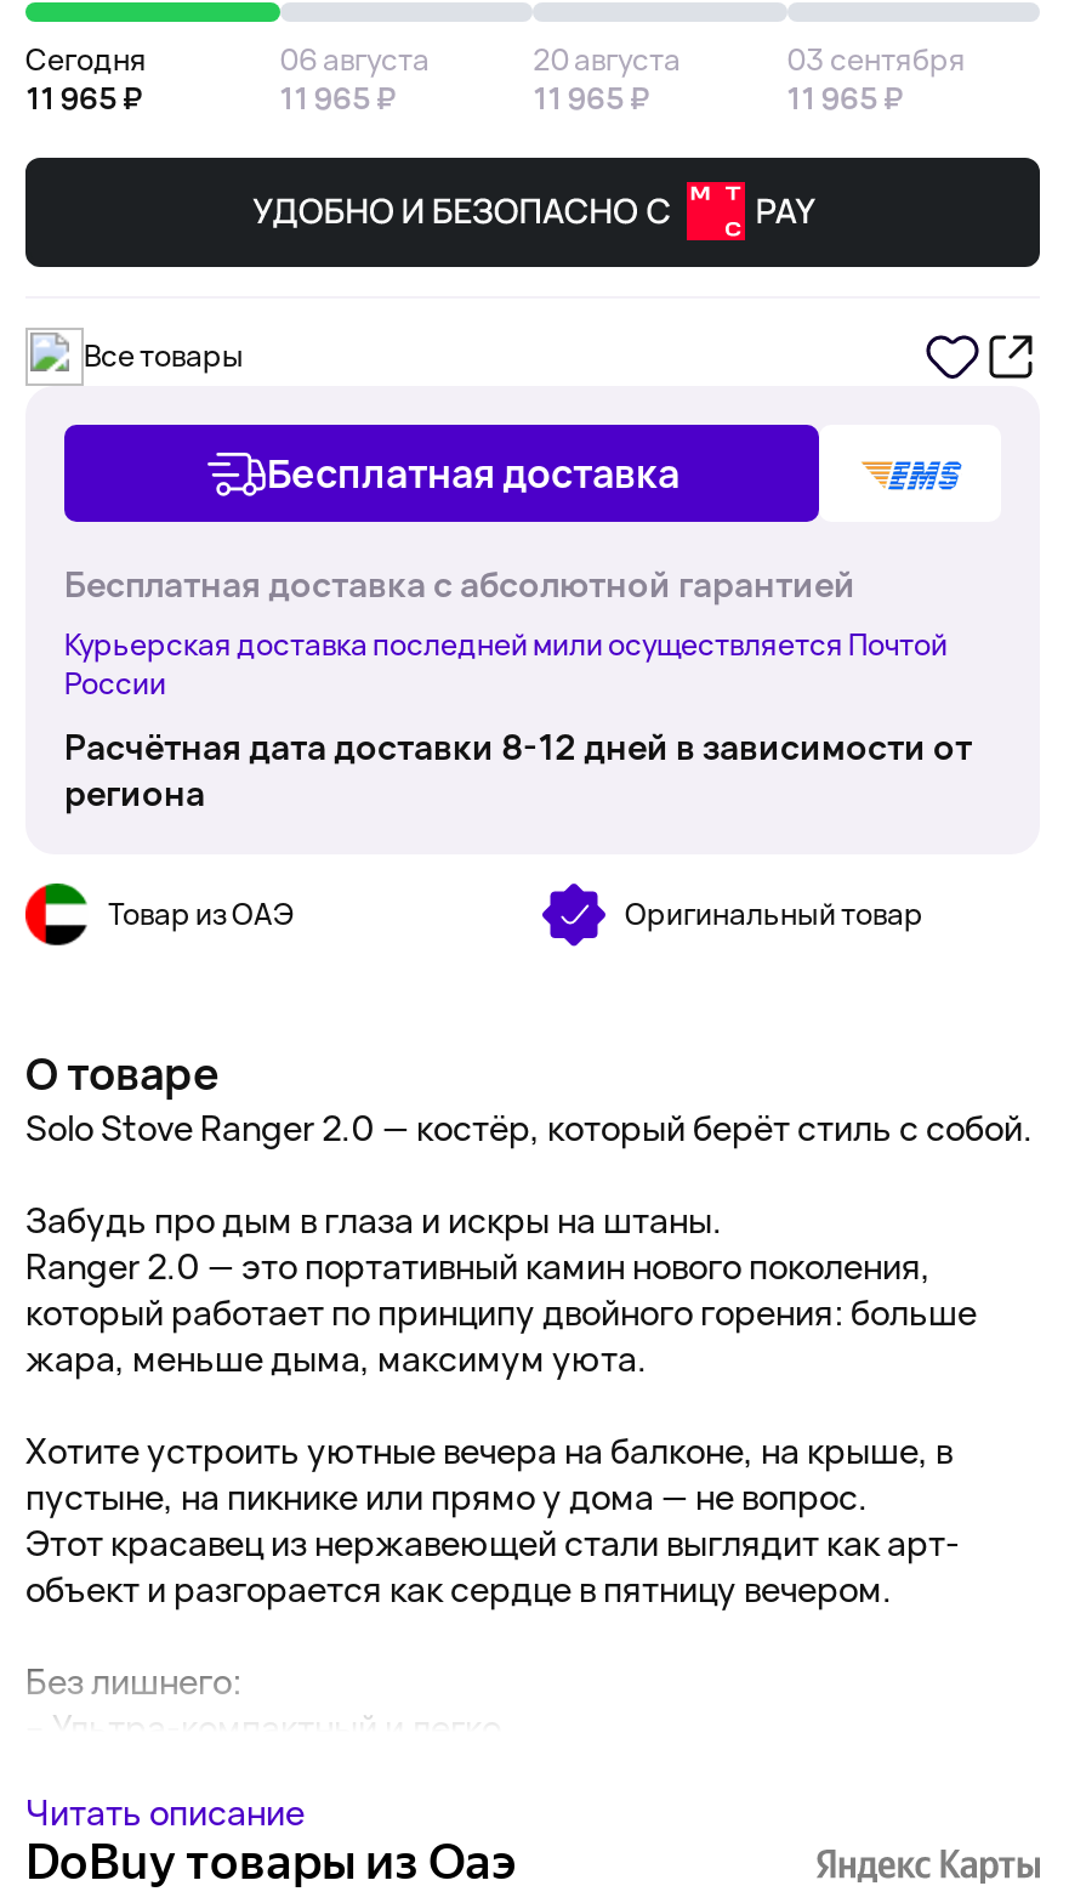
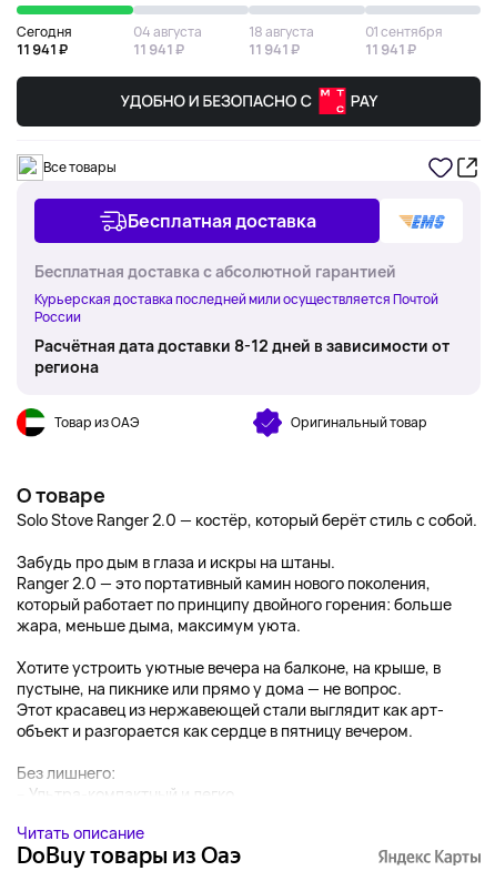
[279,39,430,80] 06 августа -> [133,22,201,41] 04 августа
[533,39,681,80] 20 августа -> [249,22,314,41] 18 августа
[786,39,966,80] 03 сентября -> [365,22,442,41] 01 сентября
[25,77,142,119] 11 965 ₽ -> [17,40,68,59] 11 941 ₽
[279,77,396,119] 11 965 ₽ -> [133,40,184,59] 11 941 ₽
[533,77,649,119] 11 965 ₽ -> [249,40,300,59] 11 941 ₽
[786,77,903,119] 11 965 ₽ -> [365,40,416,59] 11 941 ₽

